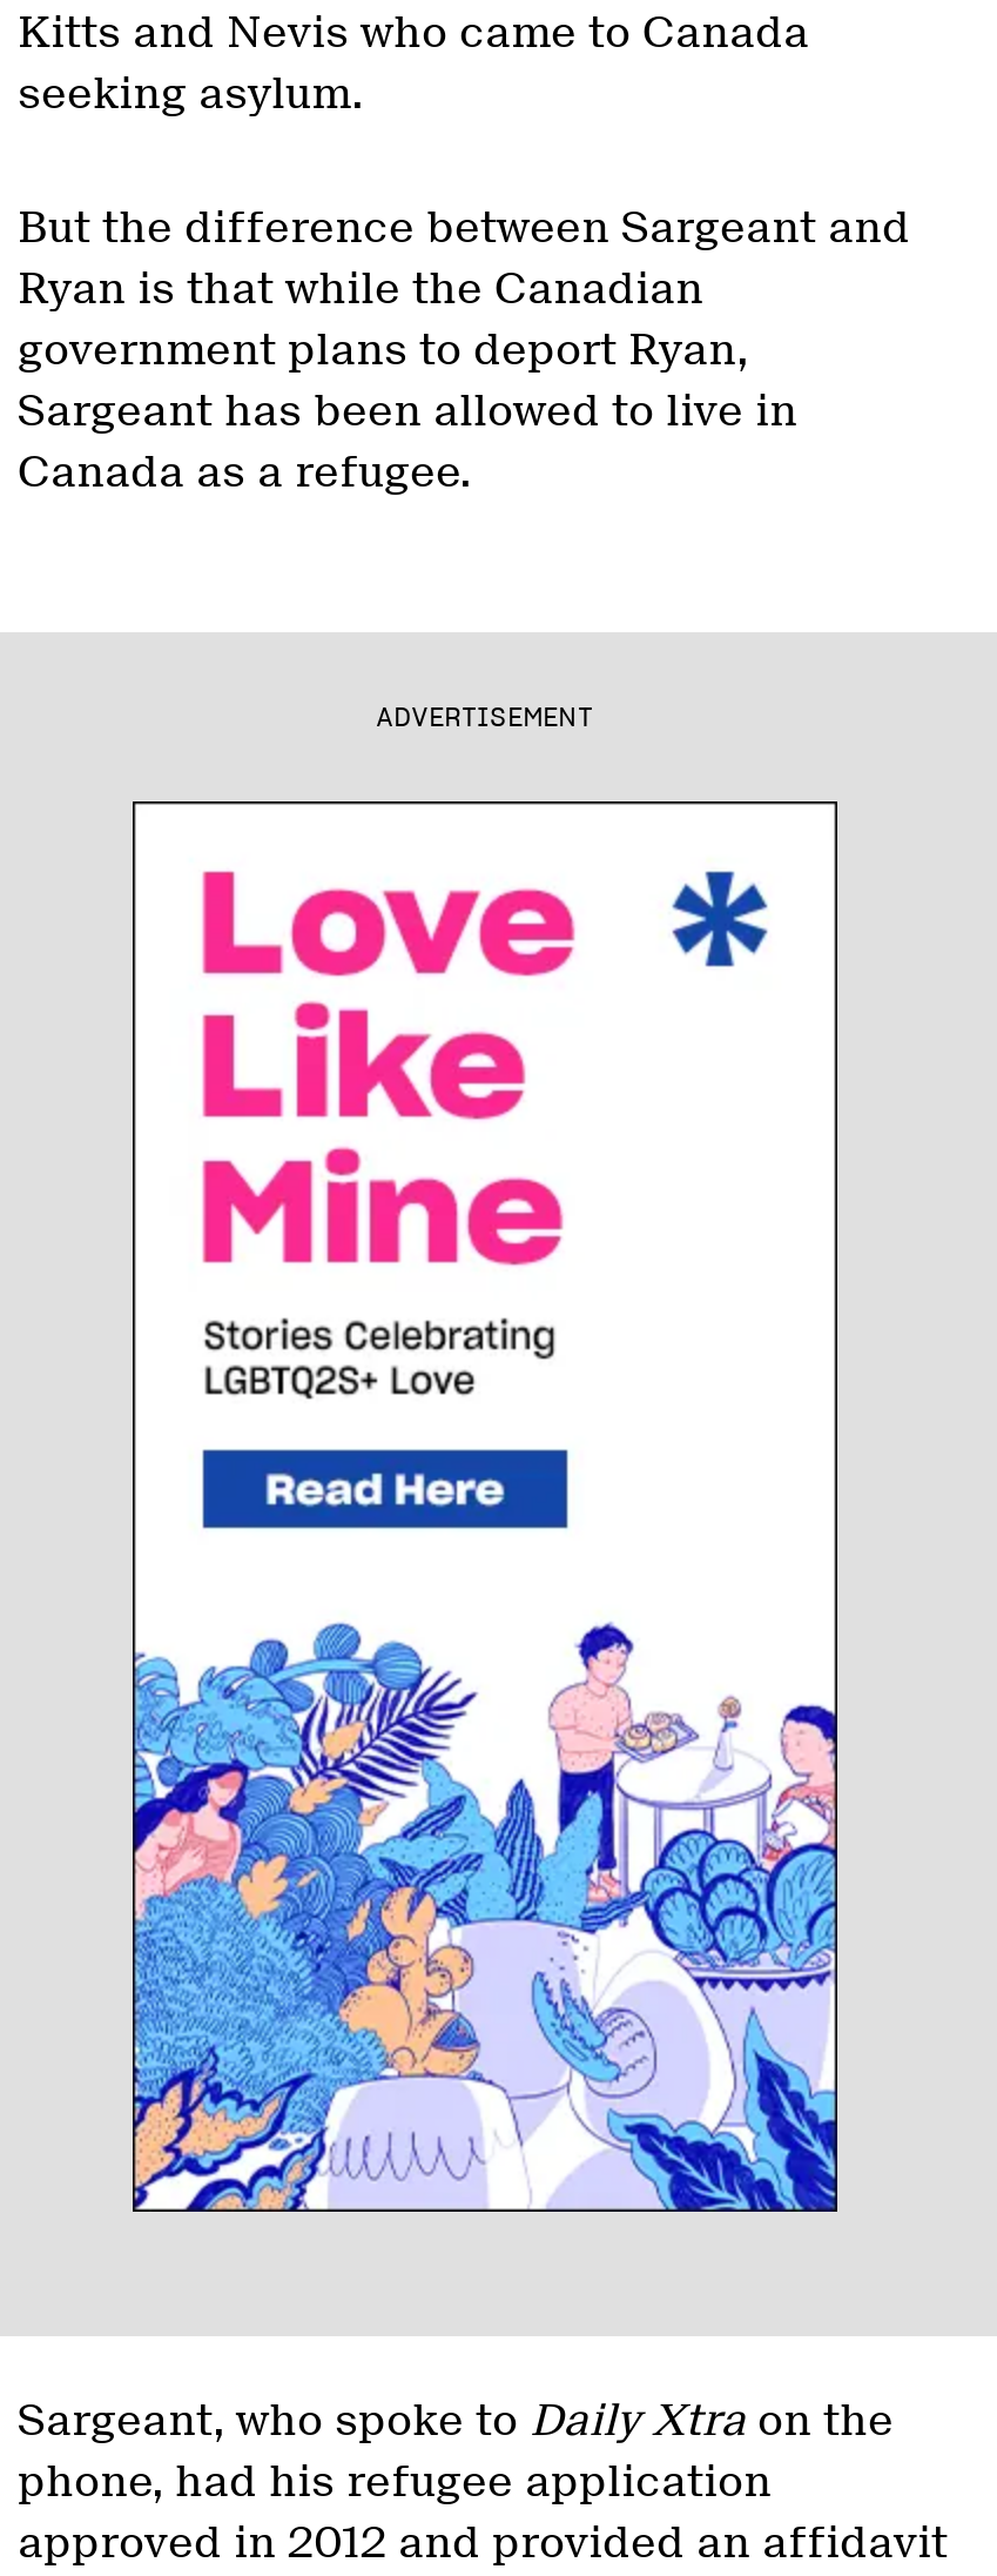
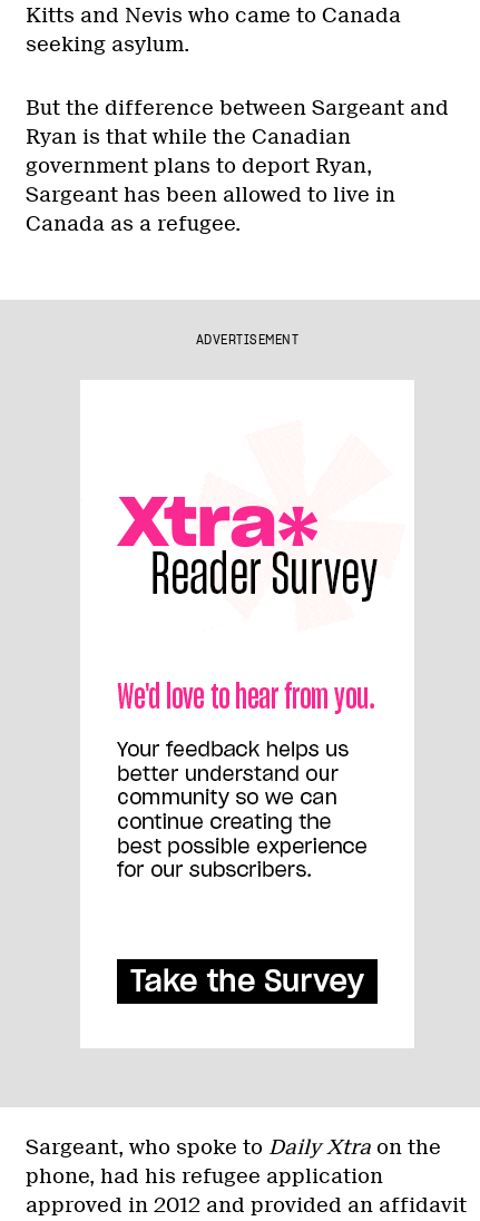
[130,799,840,2214] [image] -> [80,380,414,1048] [image]

